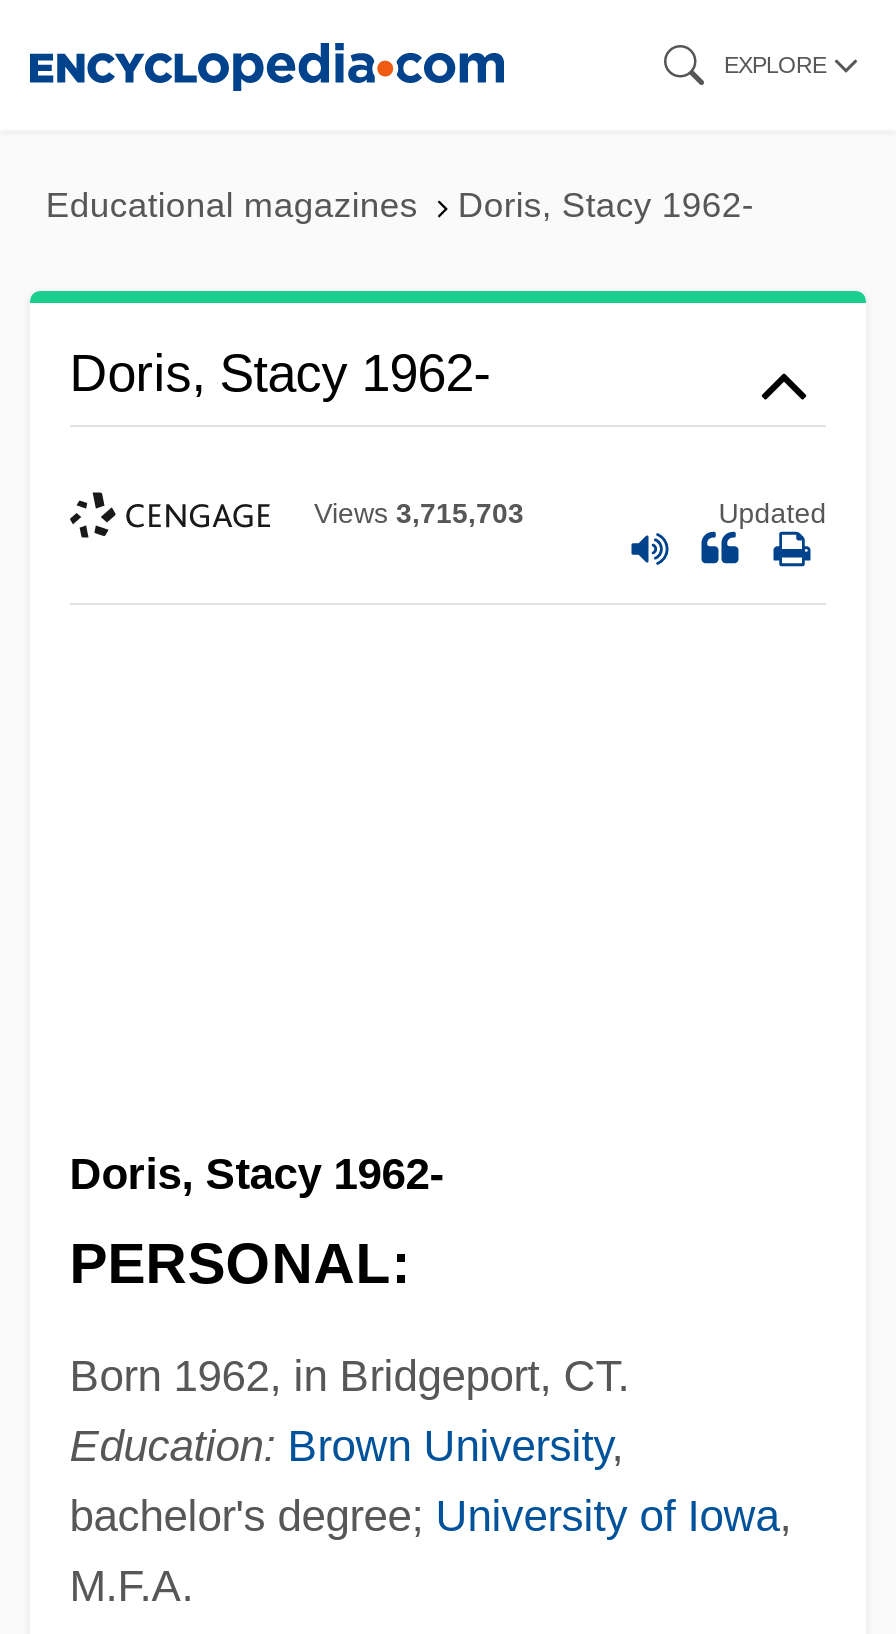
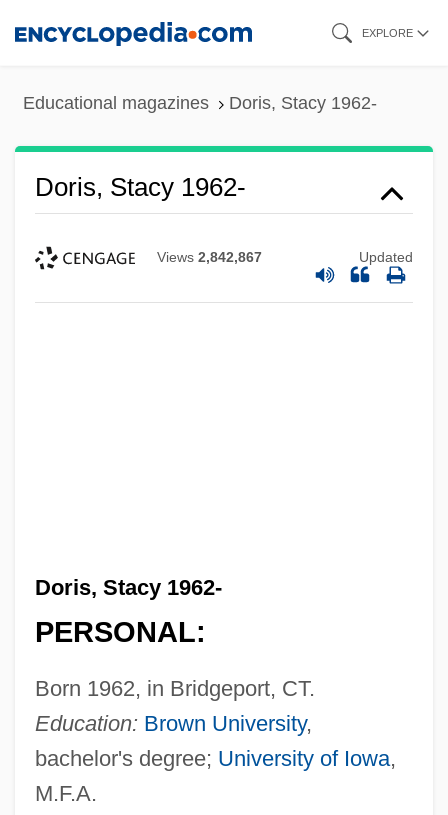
[314,498,524,530] Views 3,715,703 -> [157,249,262,265] Views 2,842,867

